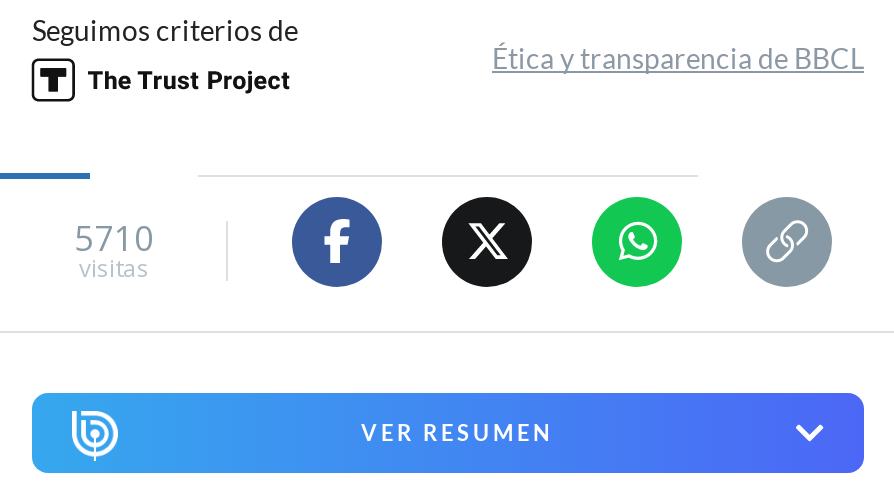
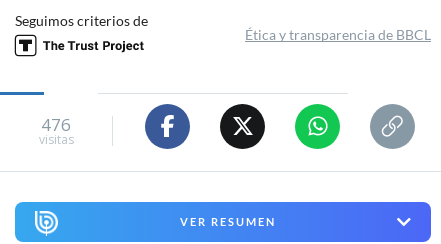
[74,215,154,261] 5710 -> [41,113,71,136] 476

